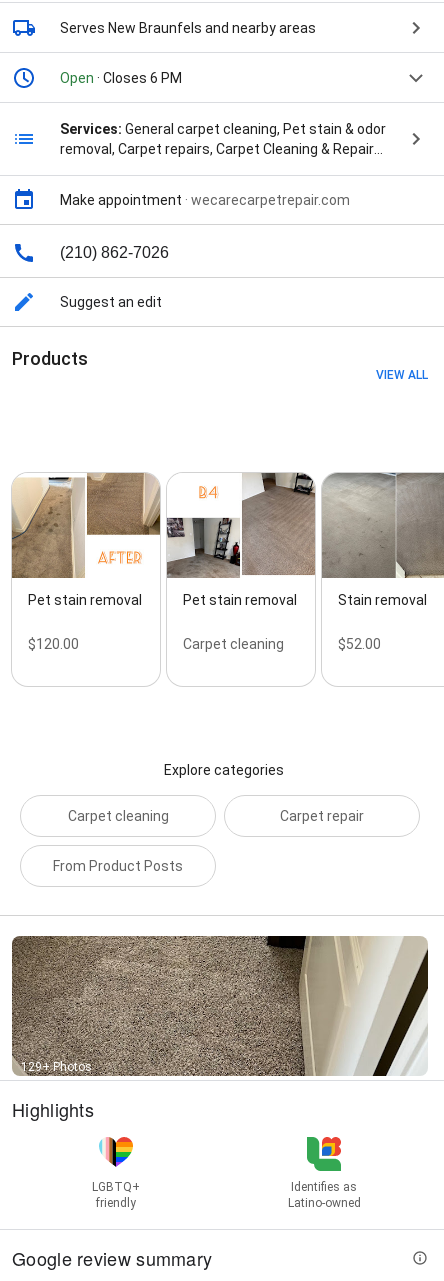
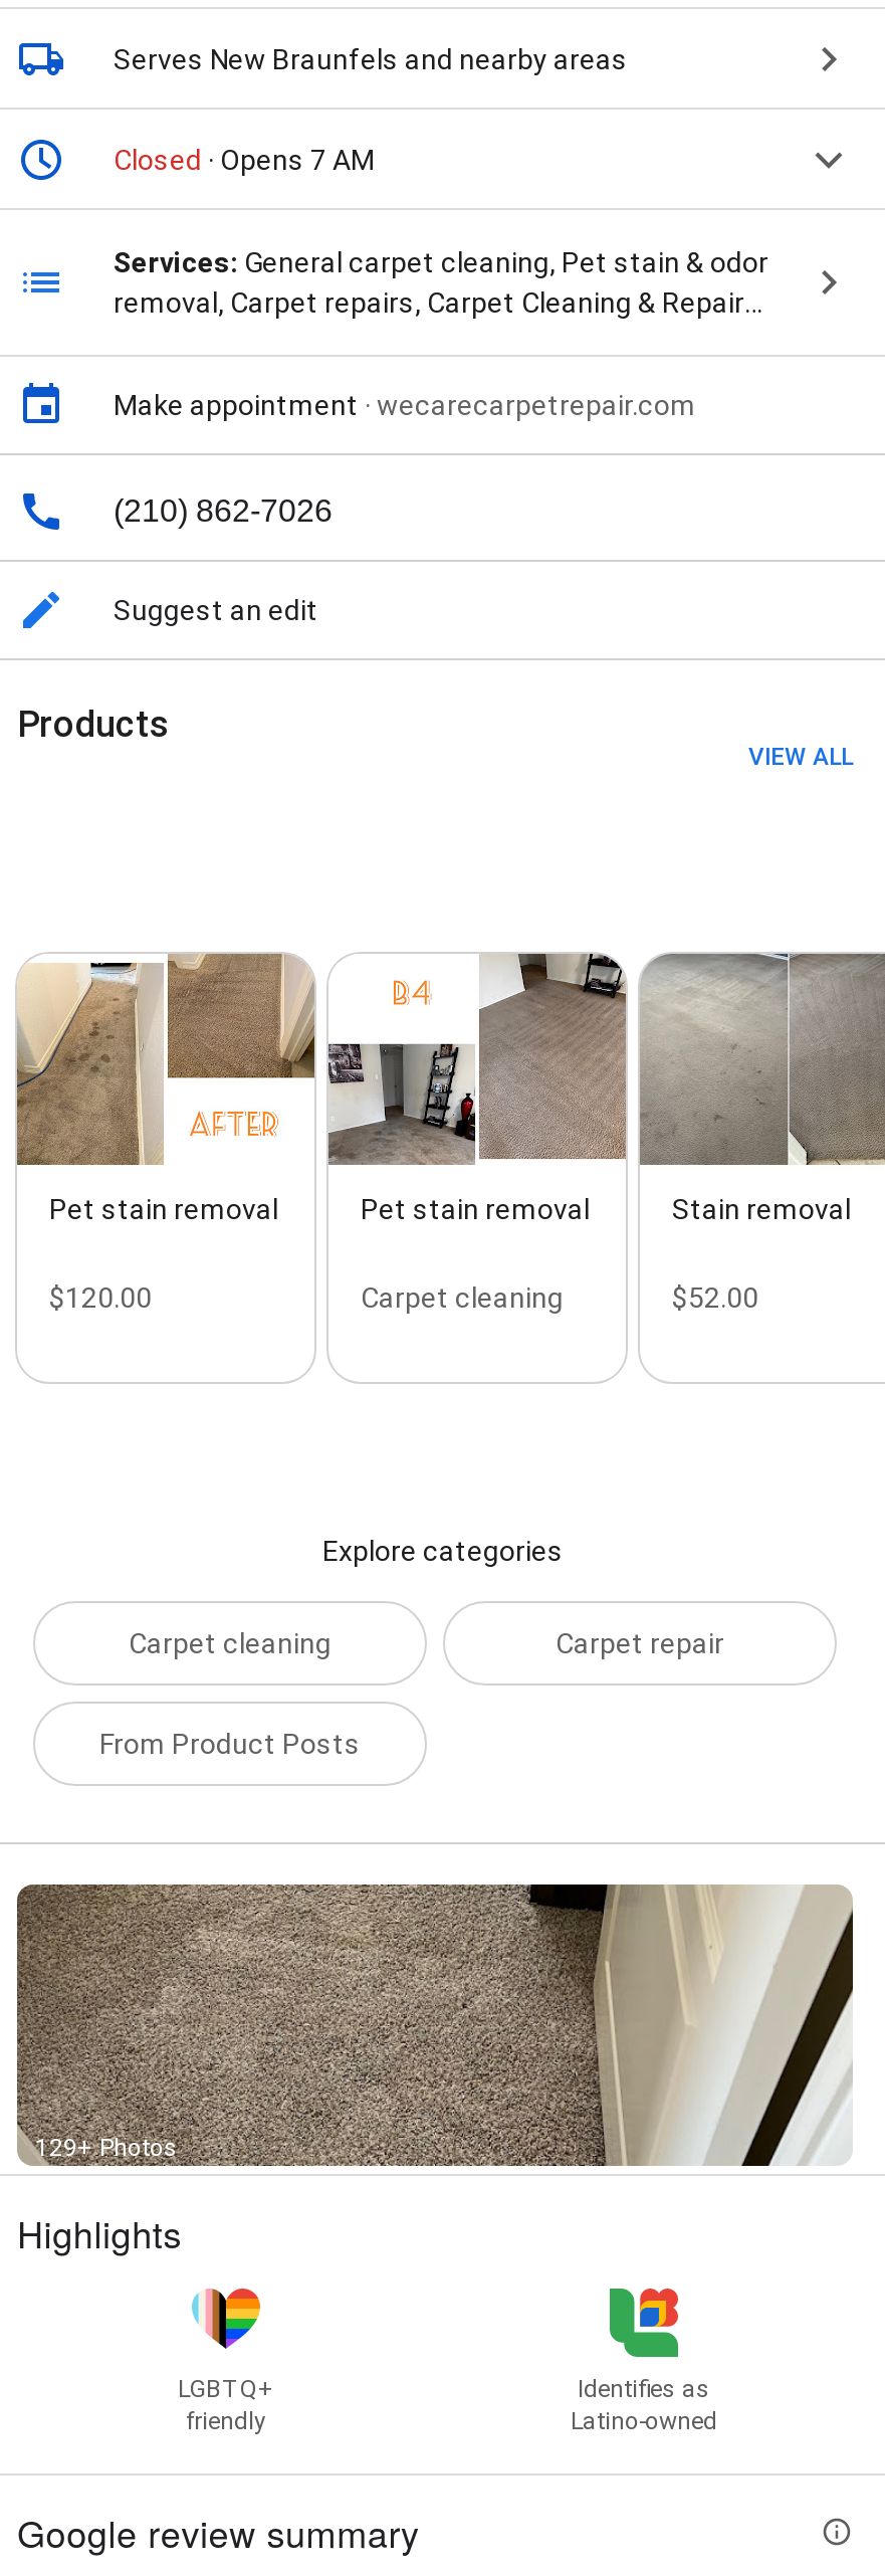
[60,70,182,86] Open · Closes 6 PM -> [114,144,375,176] Closed · Opens 7 AM

